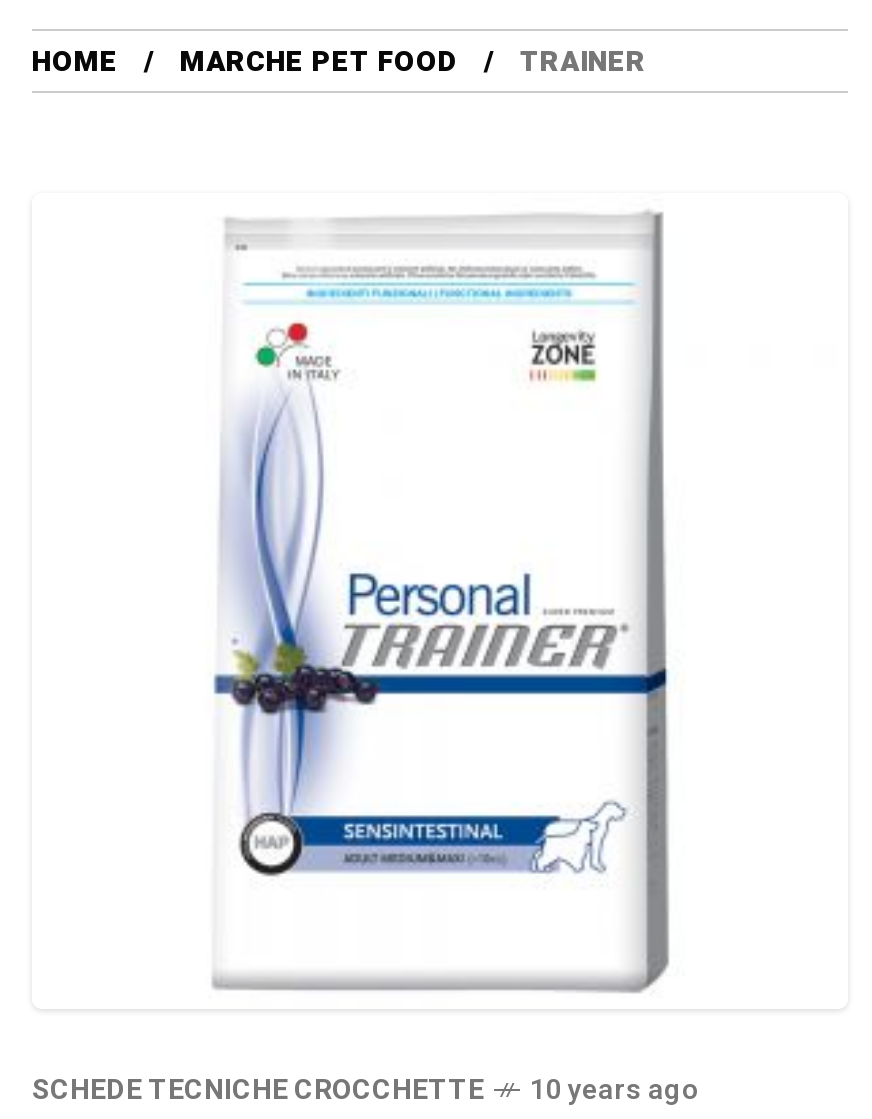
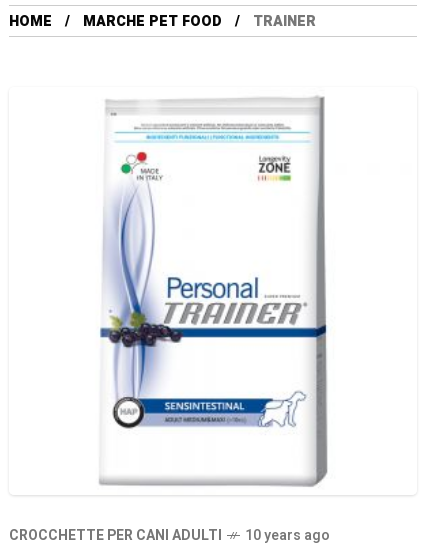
[32,1070,484,1112] SCHEDE TECNICHE CROCCHETTE -> [9,525,222,546] CROCCHETTE PER CANI ADULTI

